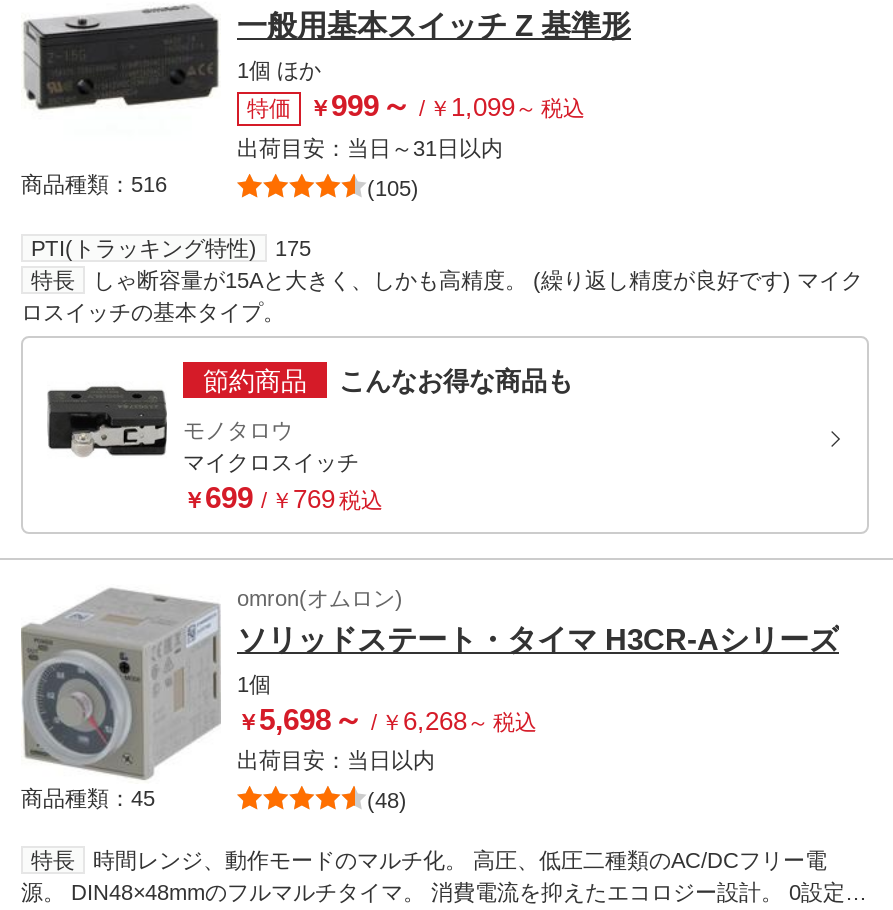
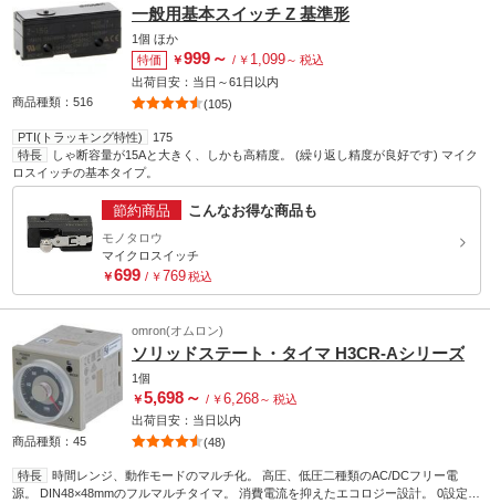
[237,136,503,160] 出荷目安：当日～31日以内 -> [132,75,279,88] 出荷目安：当日～61日以内

